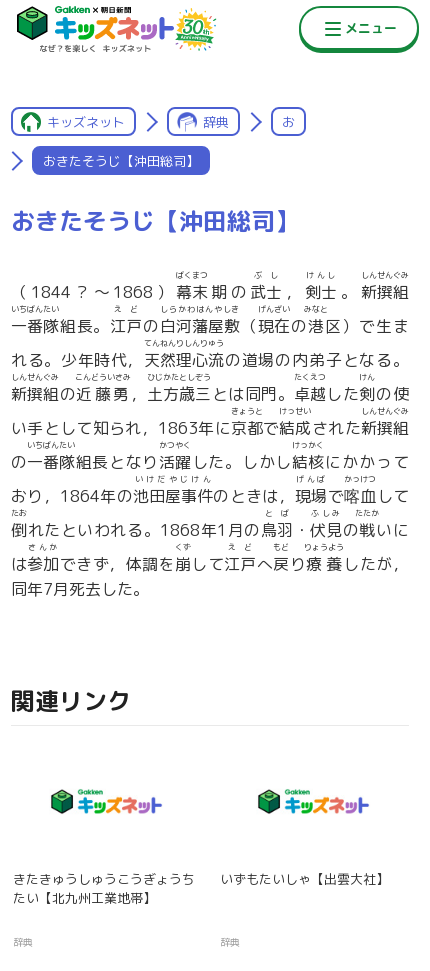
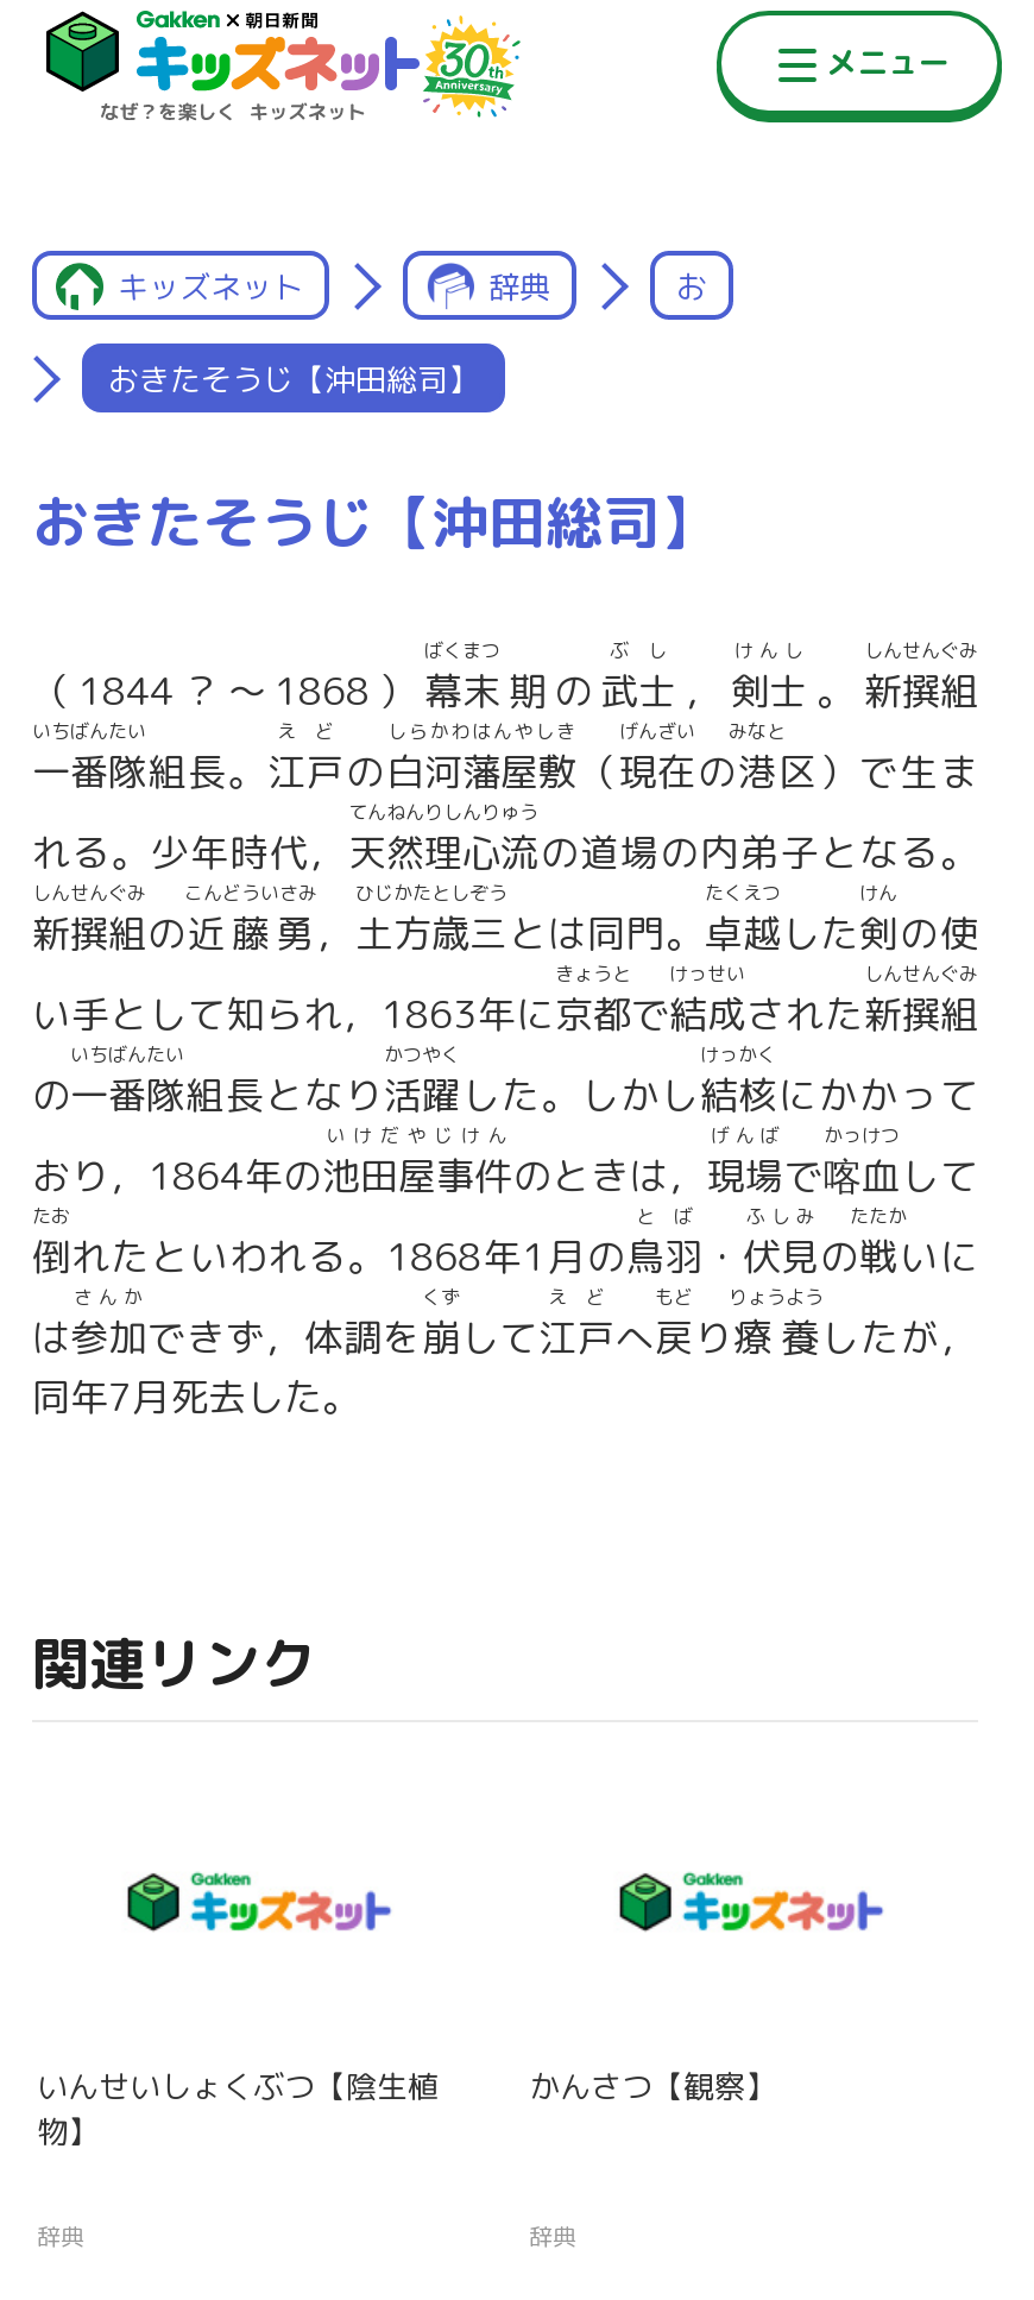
[13,870,195,907] きたきゅうしゅうこうぎょうち | たい【北九州工業地帯】 -> [37,2066,439,2154] いんせいしょくぶつ【陰生植 | 物】
[220,870,389,888] いずもたいしゃ【出雲大社】 -> [529,2066,776,2108] かんさつ【観察】

